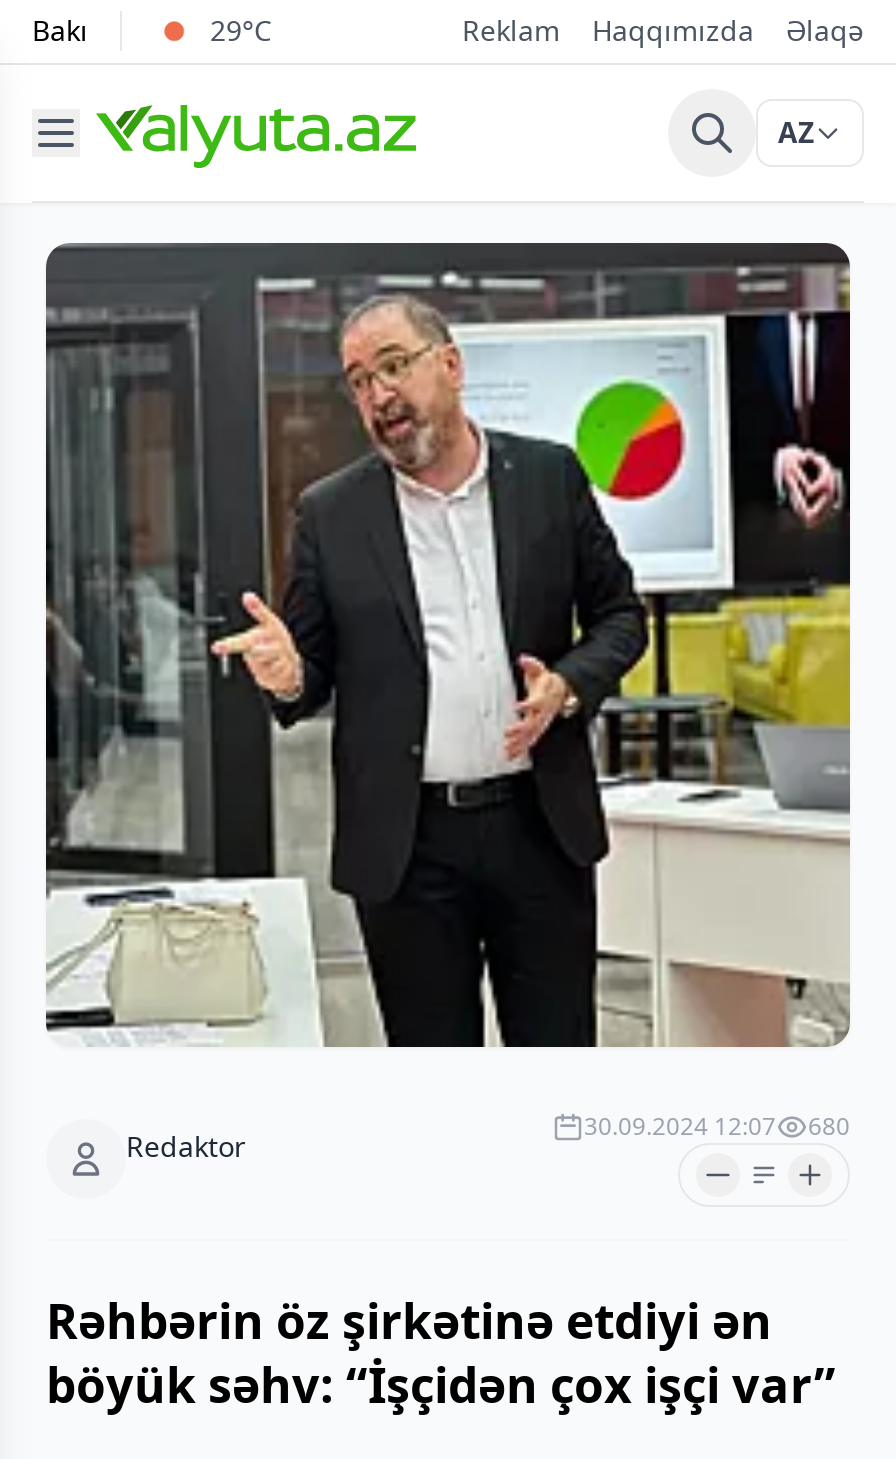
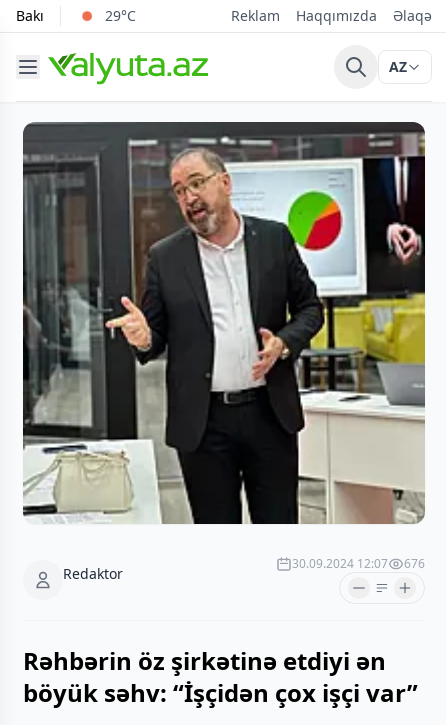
[584,1109,850,1143] 30.09.2024 12:07 680 -> [292,555,425,572] 30.09.2024 12:07 676

